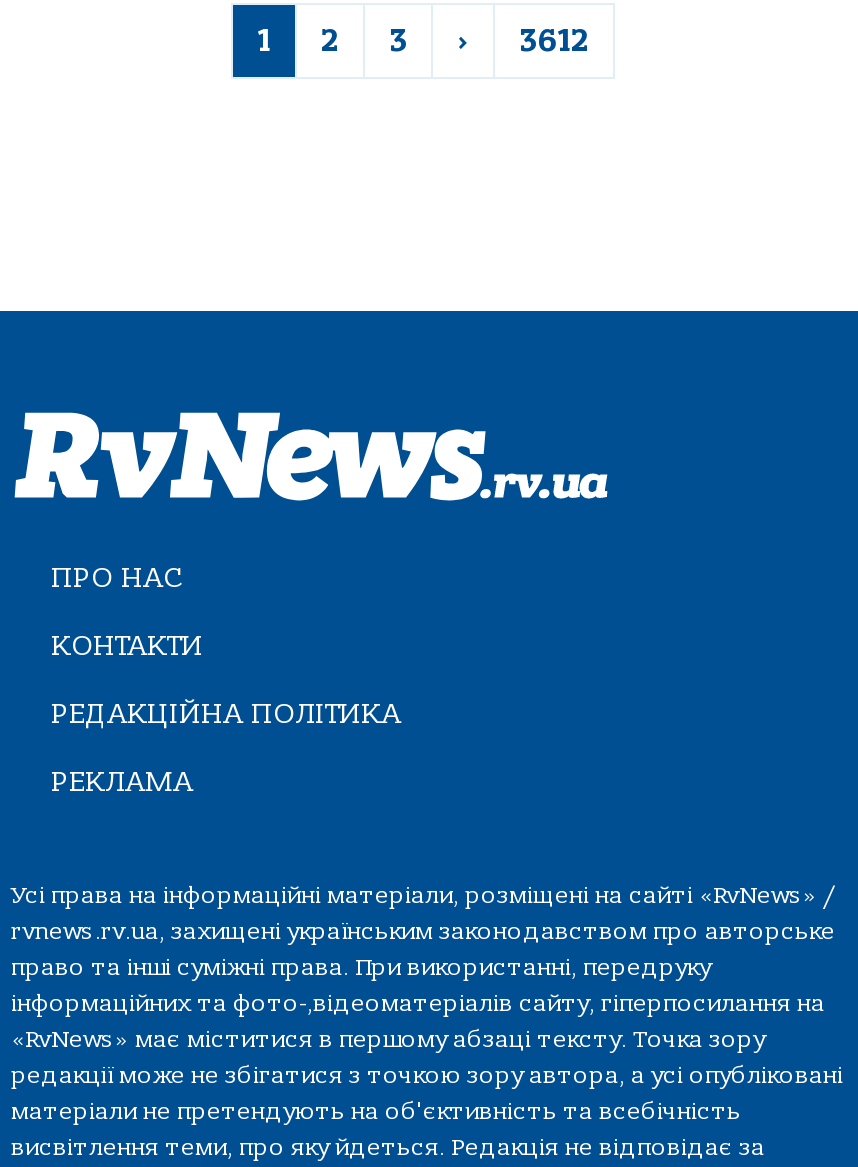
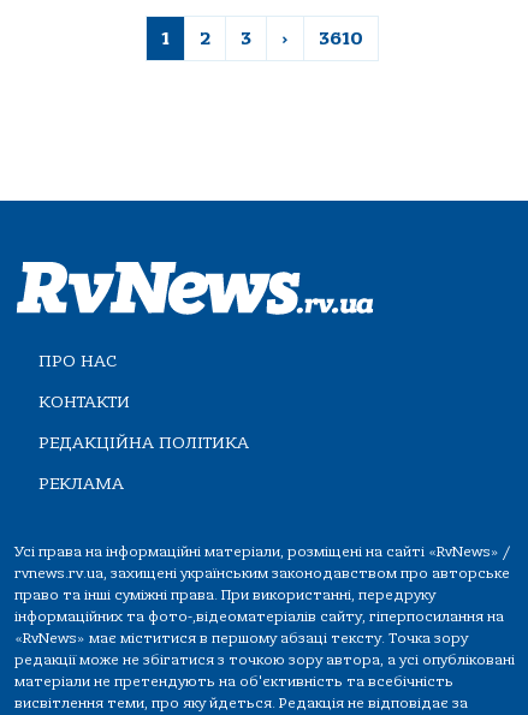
[519,23,589,59] 3612 -> [319,28,363,49] 3610

